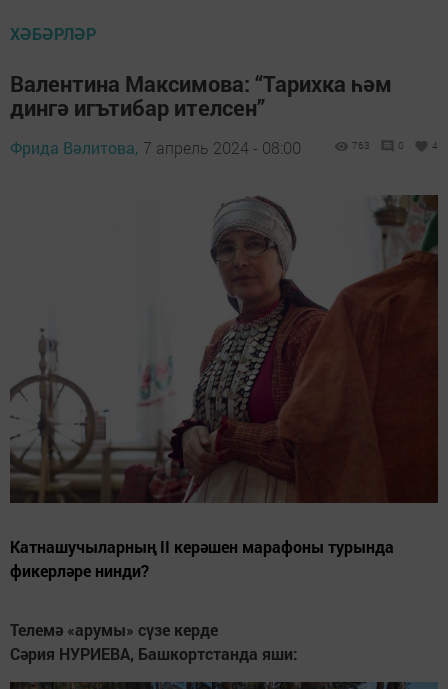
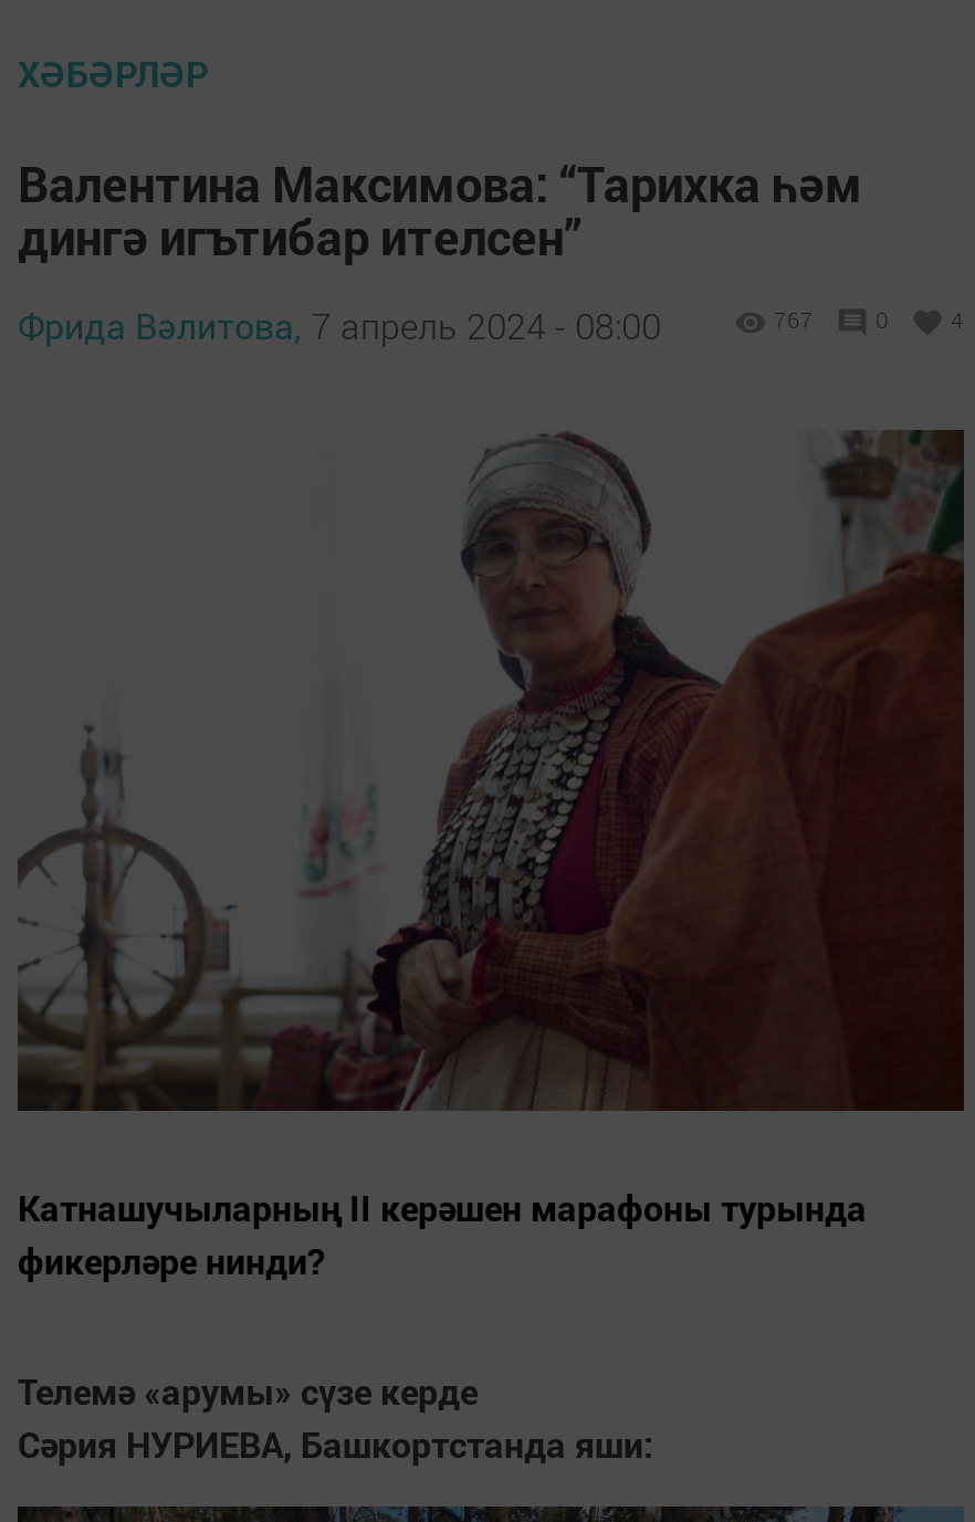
[352,139,370,152] 763 -> [774,307,814,336] 767

